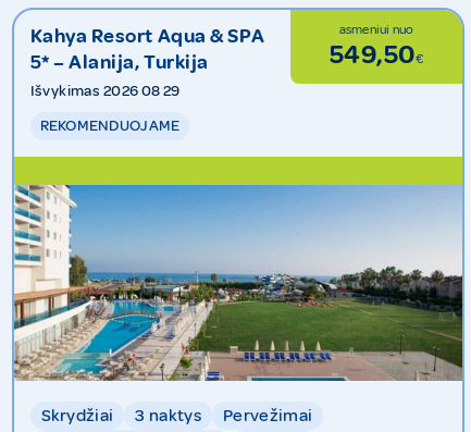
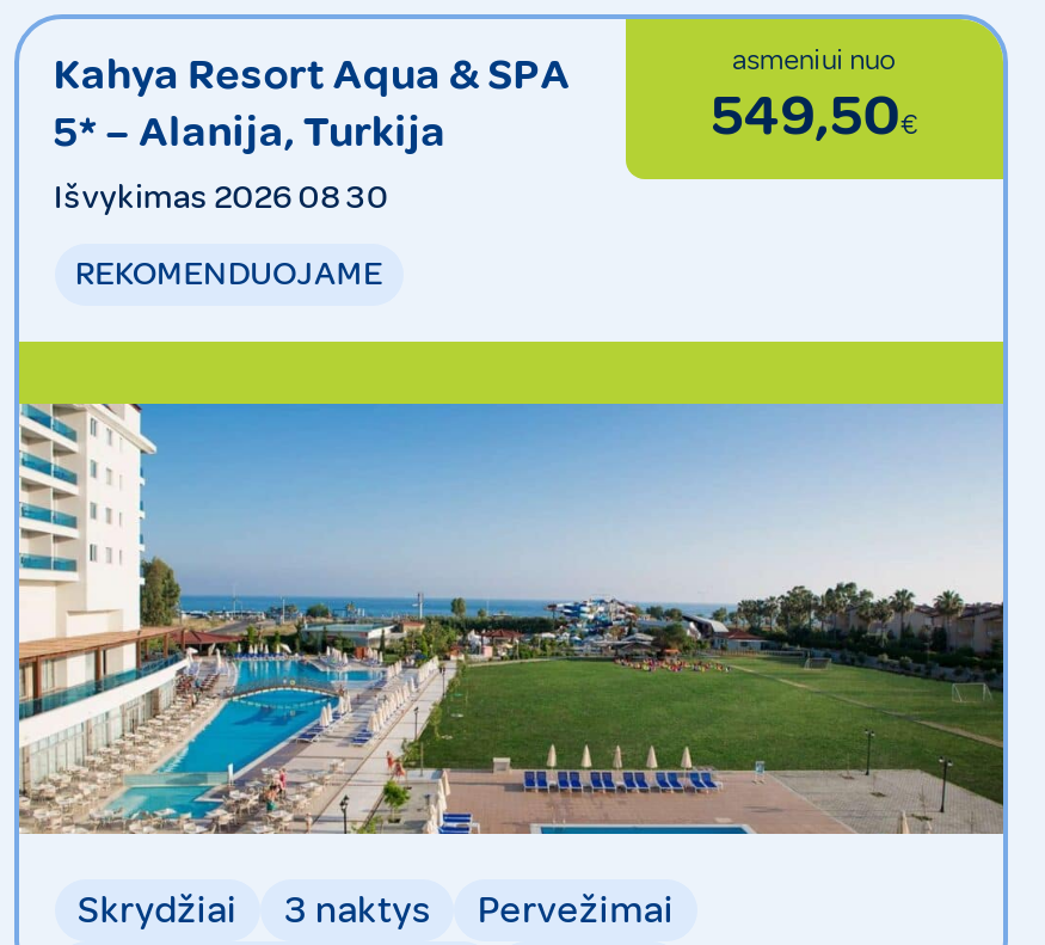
[30,82,180,100] Išvykimas 2026 08 29 -> [54,176,389,217] Išvykimas 2026 08 30

